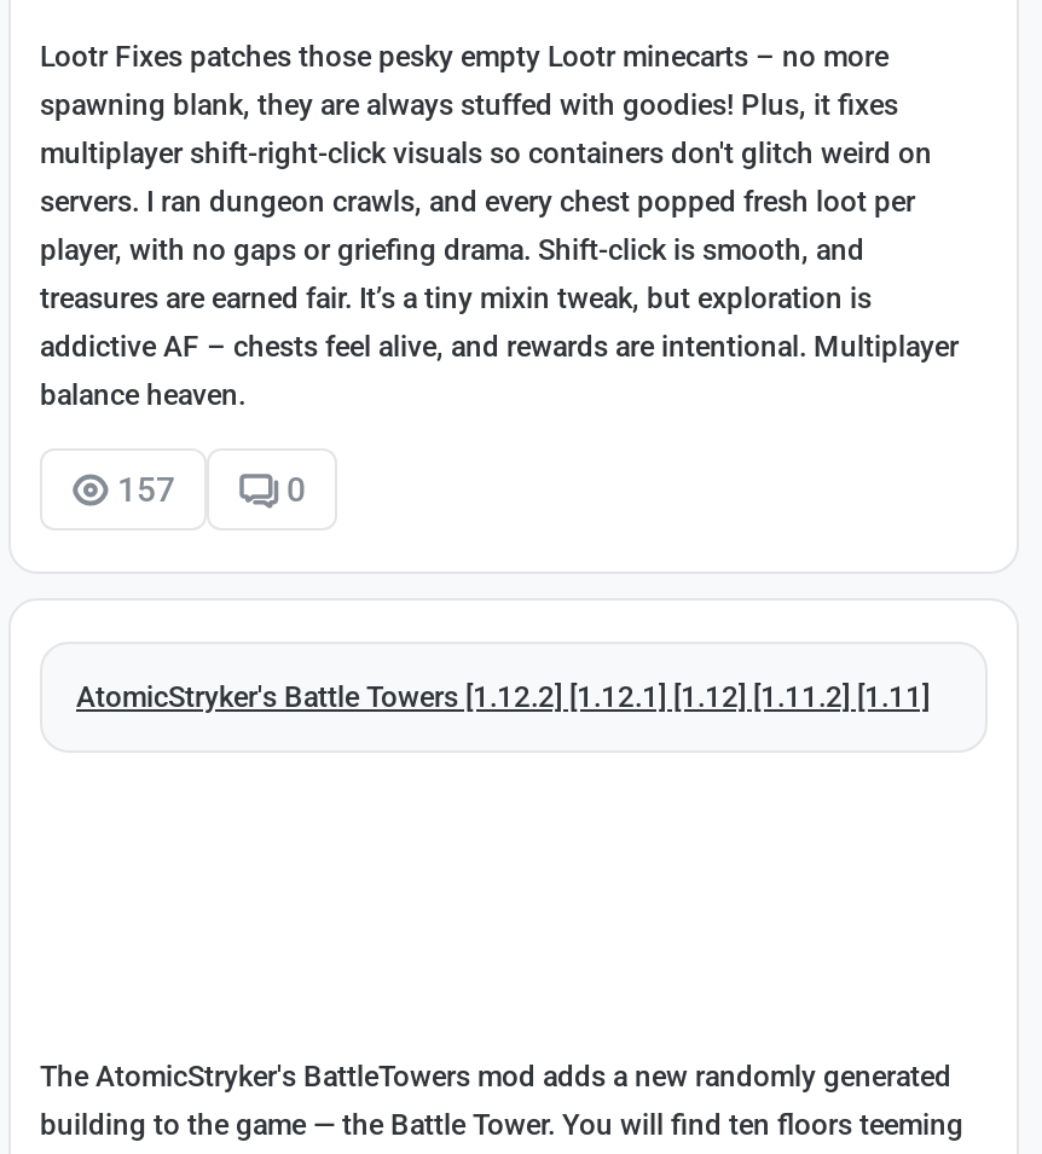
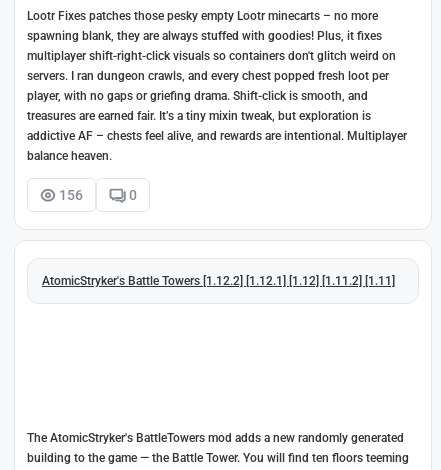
[117,469,175,508] 157 -> [59,187,83,203] 156

